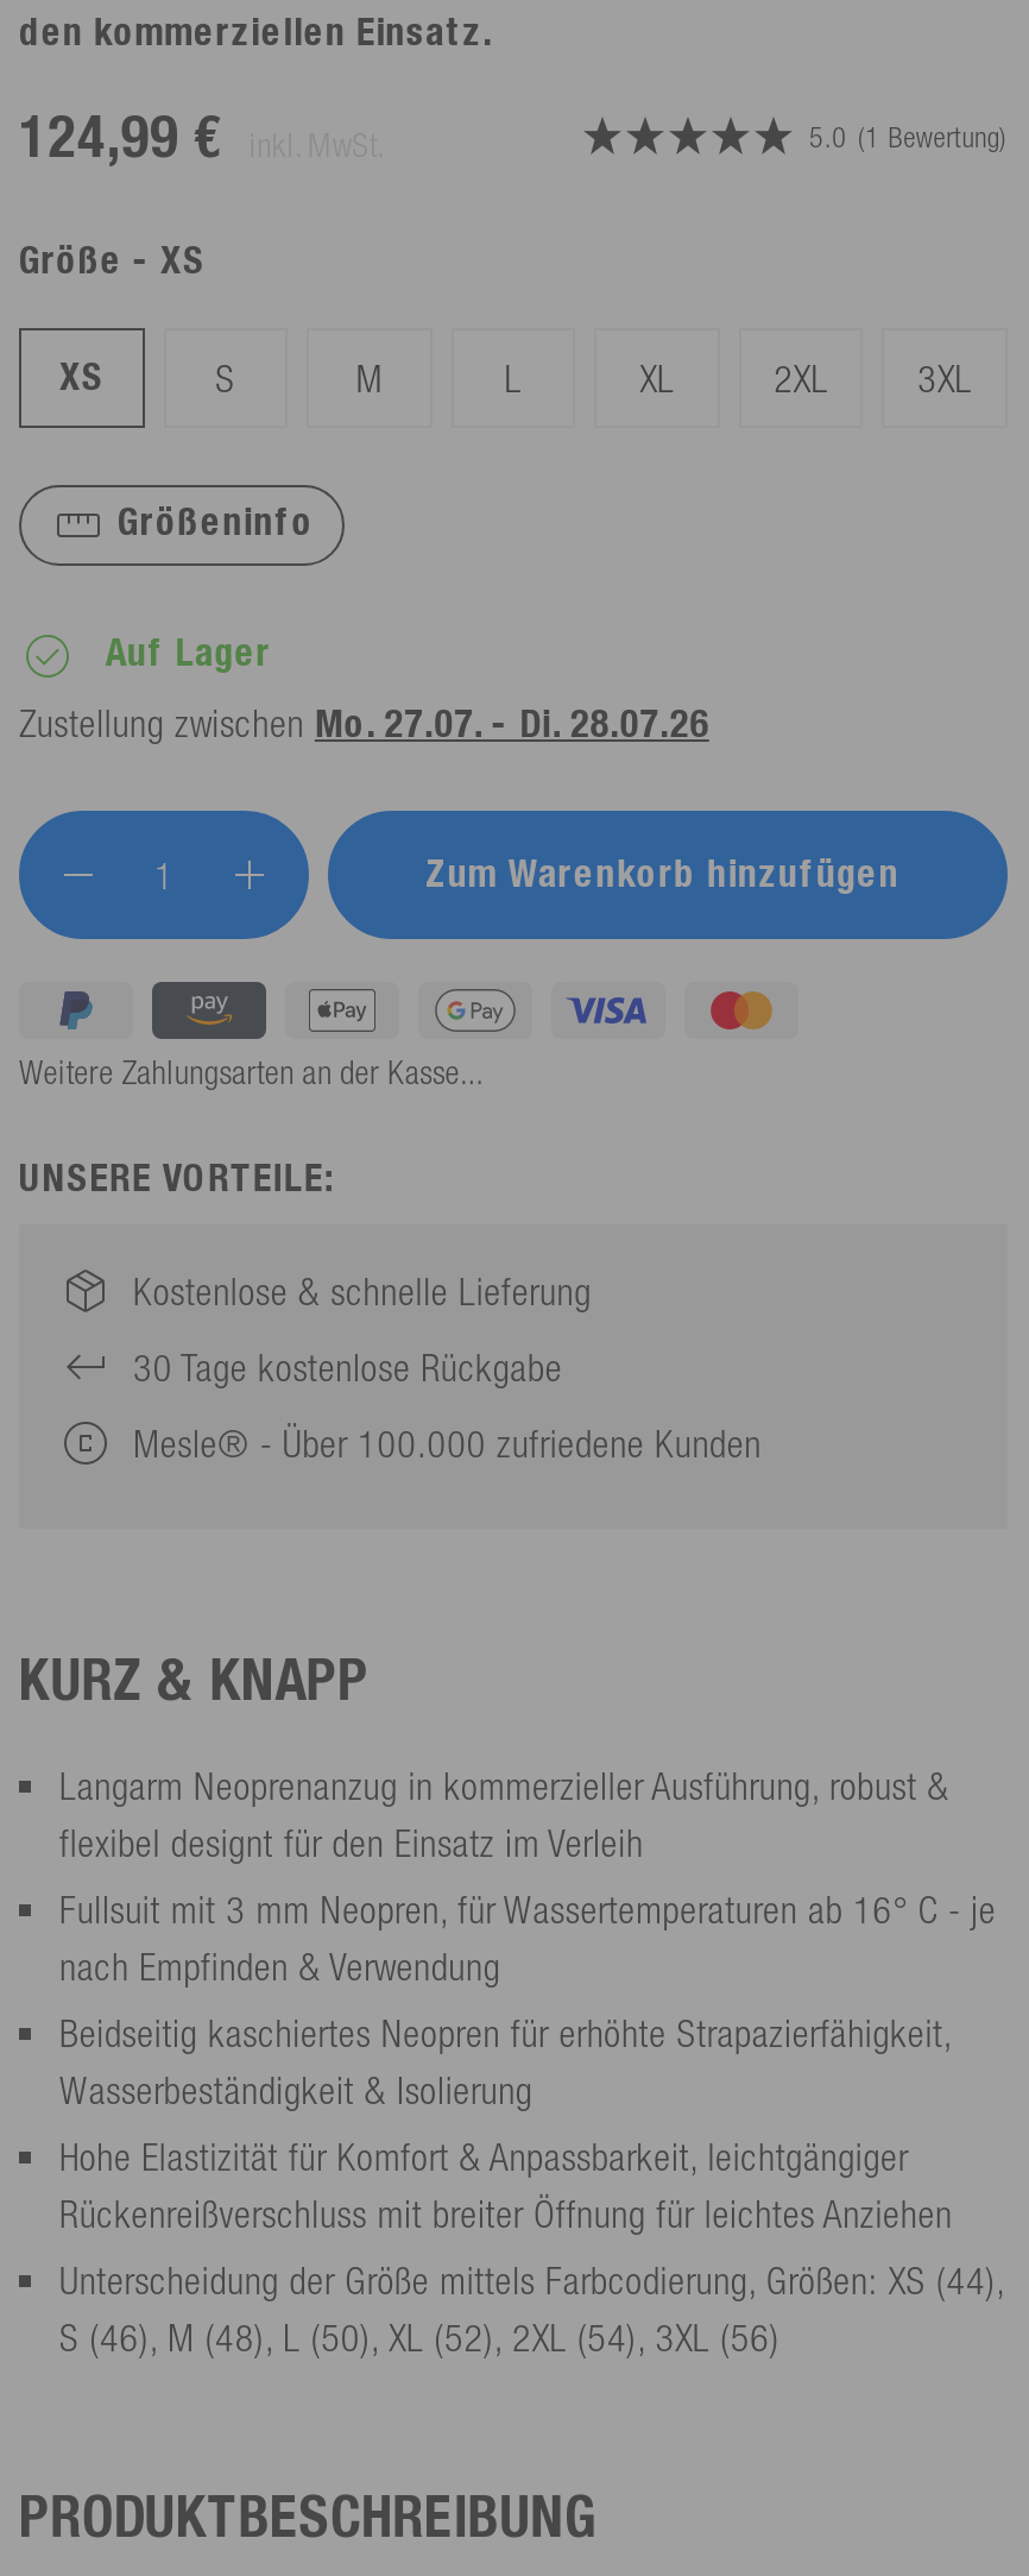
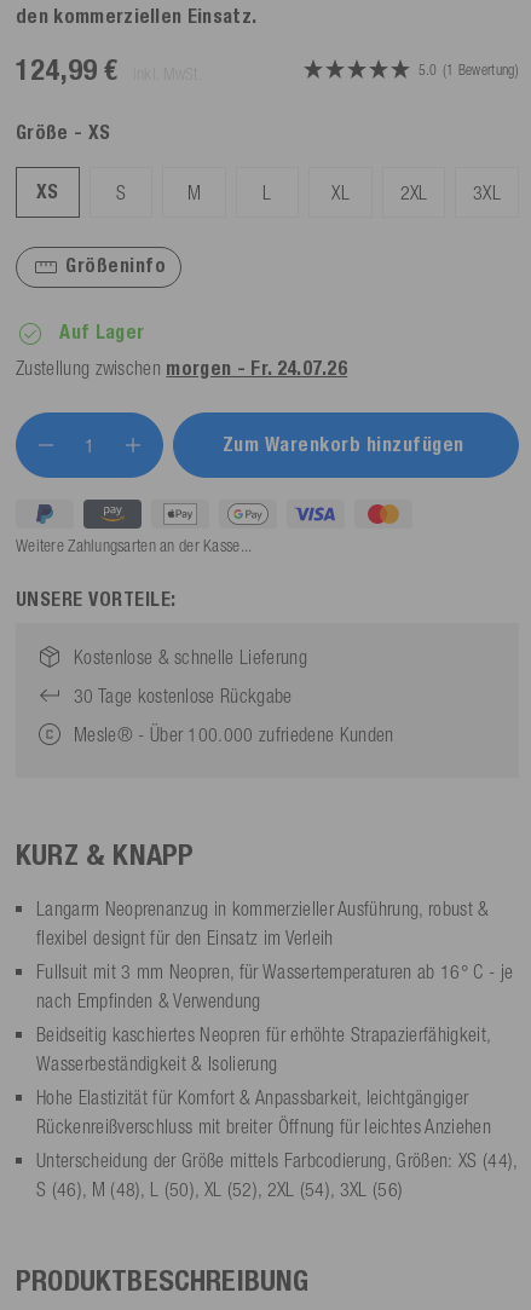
[19,701,709,746] Zustellung zwischen Mo. 27.07. - Di. 28.07.26 -> [16,357,347,380] Zustellung zwischen morgen - Fr. 24.07.26

